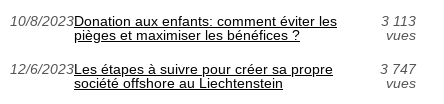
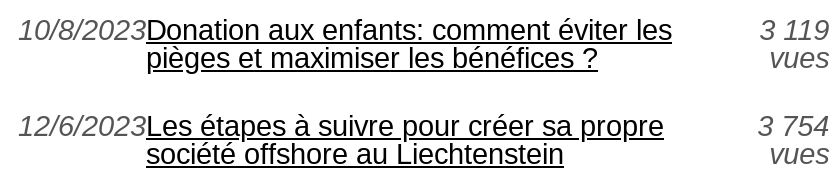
[381,13,416,29] 3 113 -> [759,14,829,46] 3 119
[380,61,416,77] 3 747 -> [757,110,829,142] 3 754

